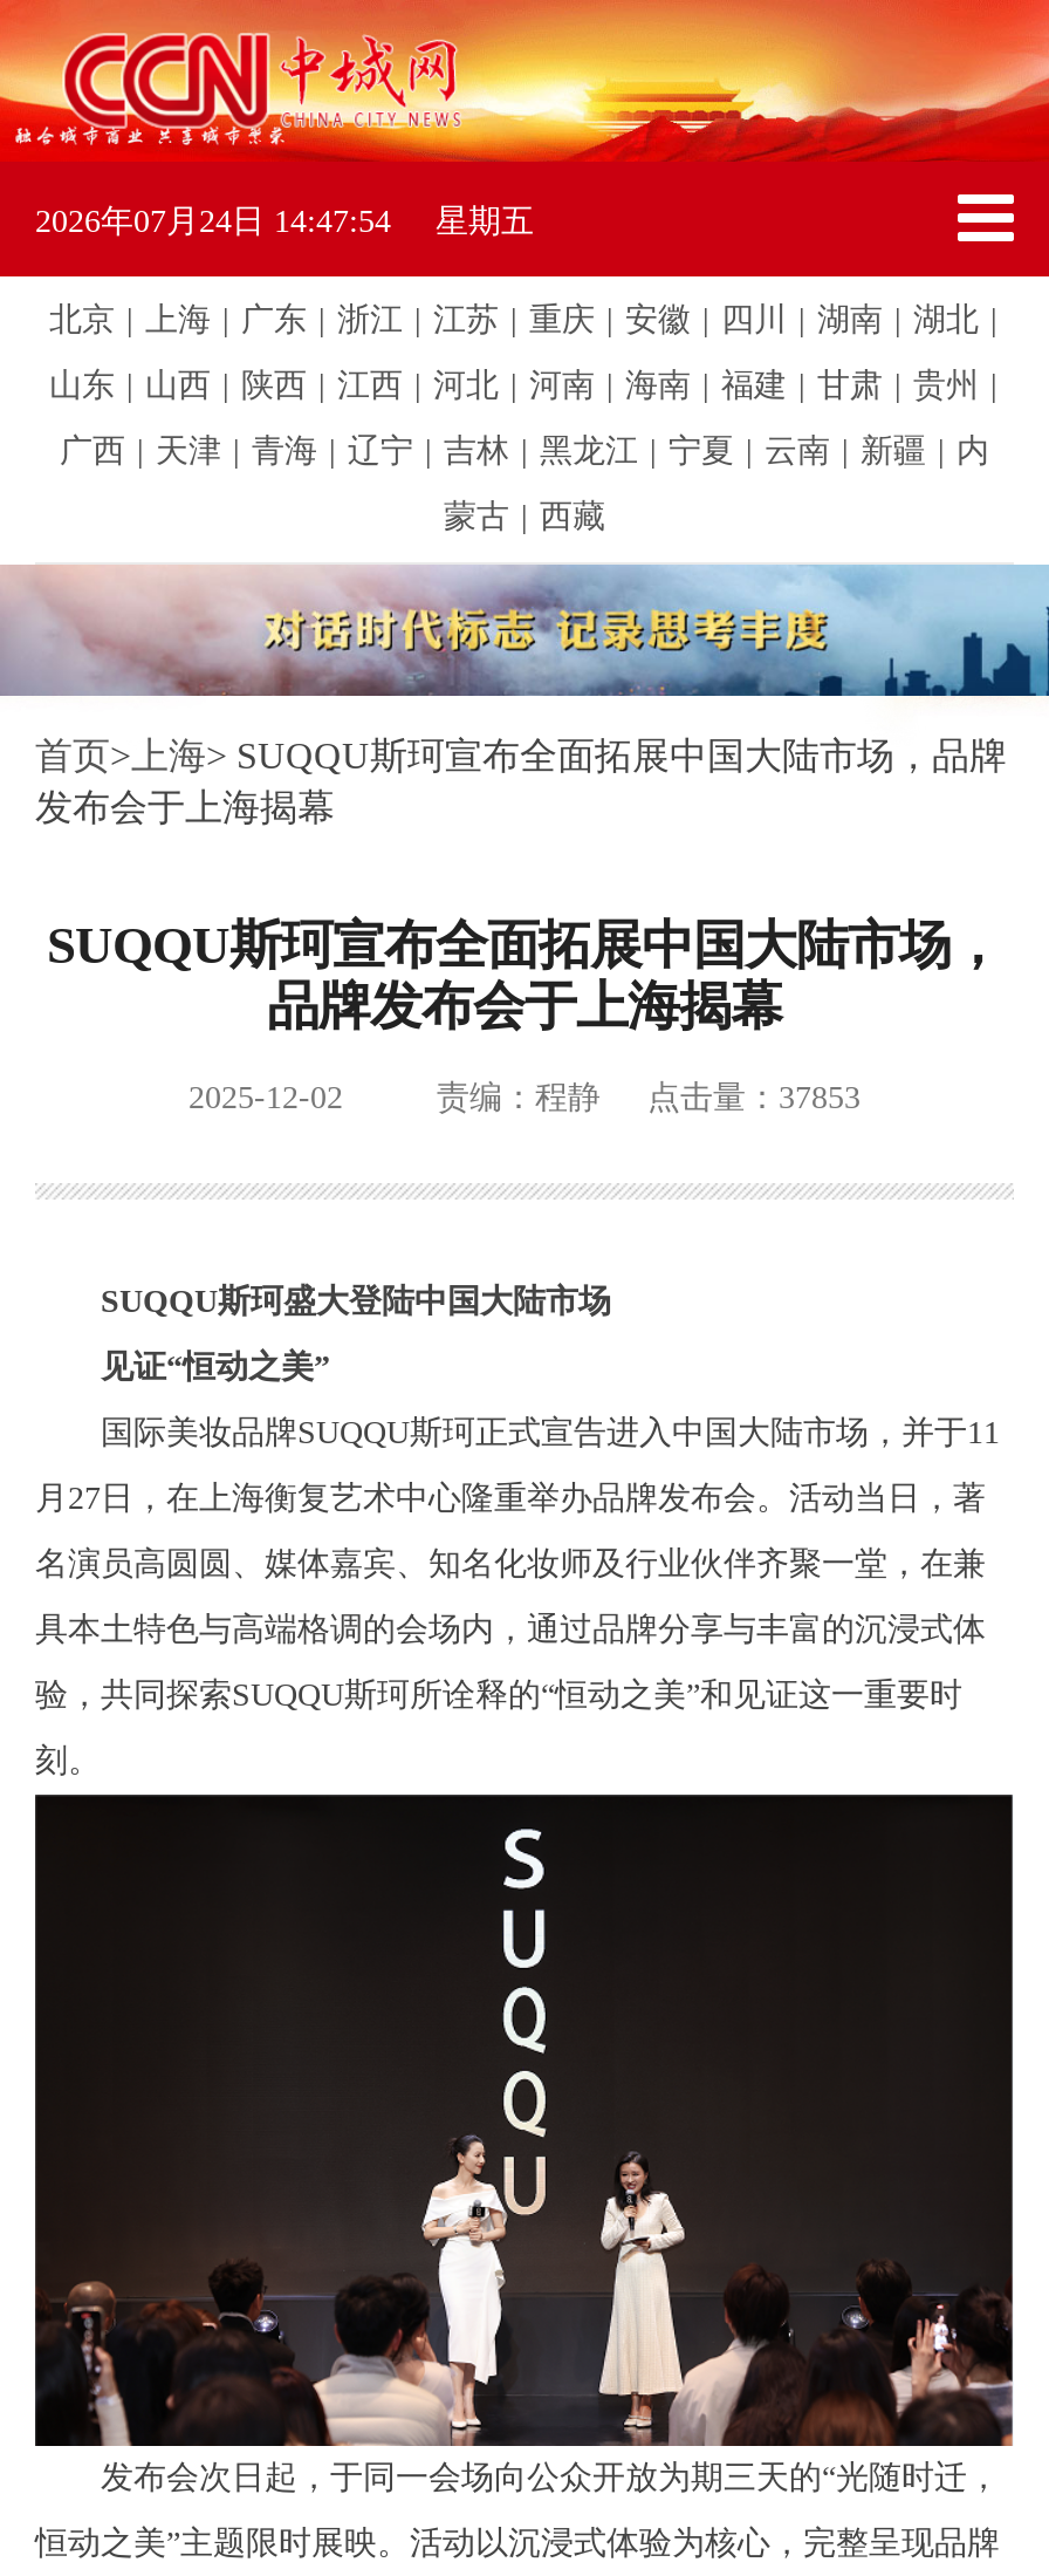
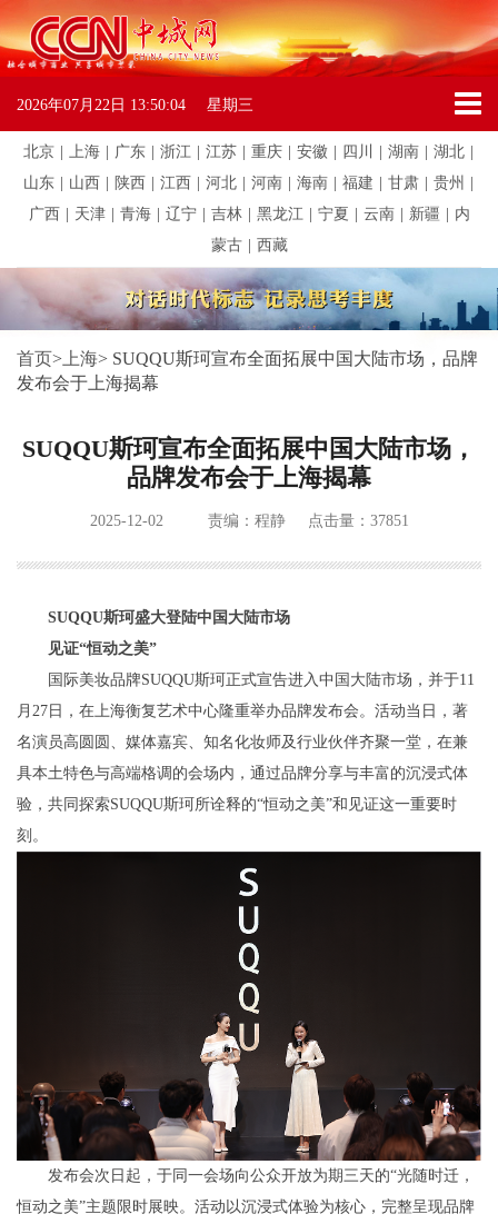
[35,203,391,238] 2026年07月24日 14:47:54 -> [17,96,186,113] 2026年07月22日 13:50:04
[436,203,534,238] 星期五 -> [207,96,253,113] 星期三
[437,1080,861,1115] 责编：程静 点击量：37853 -> [207,513,409,529] 责编：程静 点击量：37851

